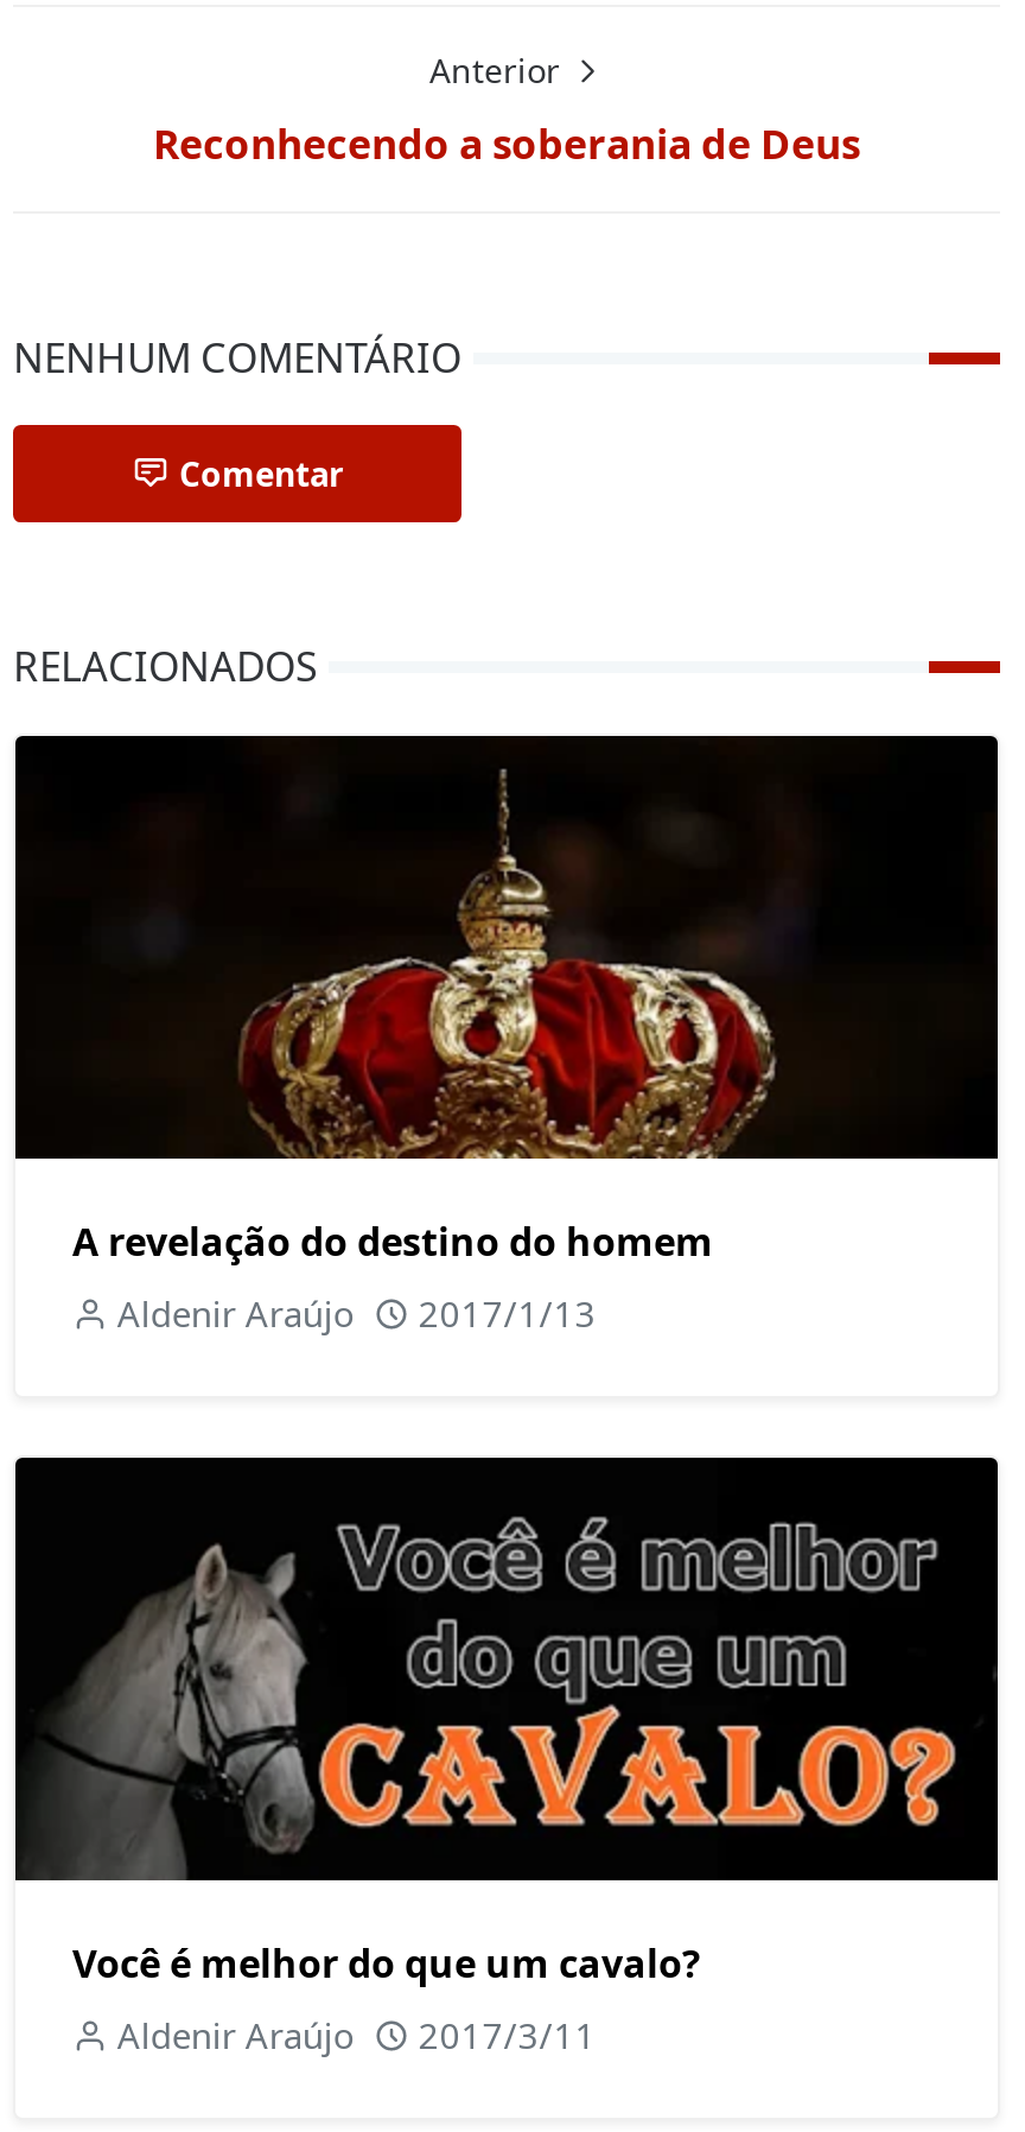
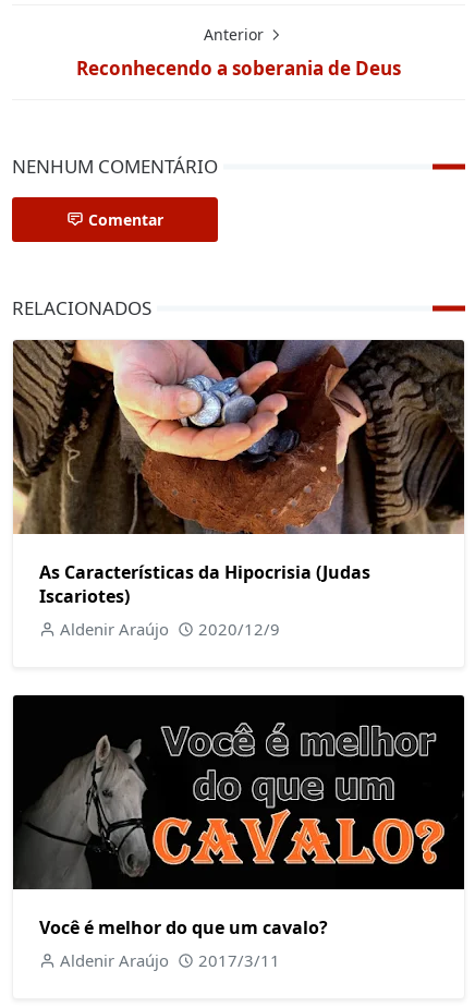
[13,734,1000,1268] [image] | A revelação do destino do homem -> [12,339,465,608] [image] | As Características da Hipocrisia (Judas | Iscariotes)
[117,1289,596,1337] Aldenir Araújo 2017/1/13 -> [60,618,280,640] Aldenir Araújo 2020/12/9

